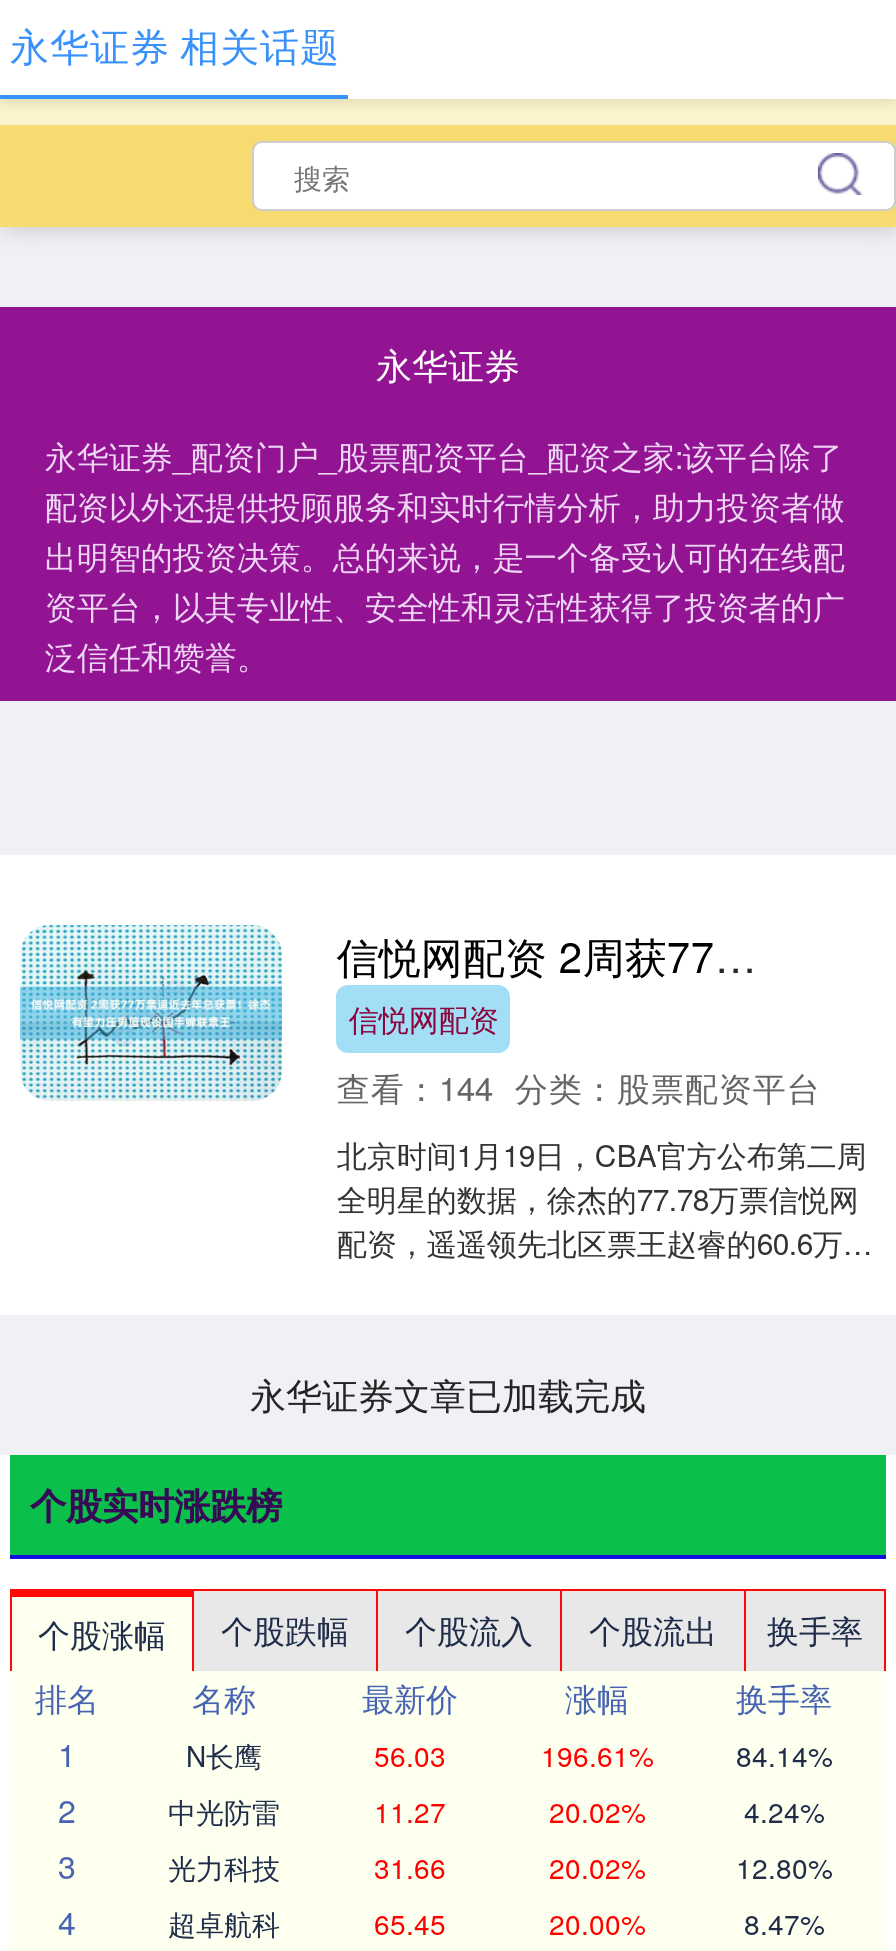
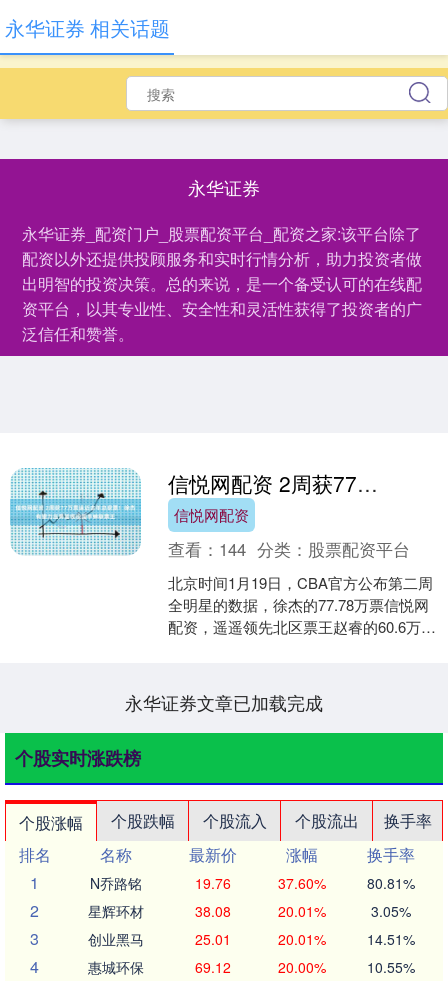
[186,1735,832,1775] N长鹰 | 56.03 | 196.61% | 84.14% -> [90,873,414,893] N乔路铭 | 19.76 | 37.60% | 80.81%
[168,1791,824,1831] 中光防雷 | 11.27 | 20.02% | 4.24% -> [88,901,410,921] 星辉环材 | 38.08 | 20.01% | 3.05%
[168,1847,832,1887] 光力科技 | 31.66 | 20.02% | 12.80% -> [88,929,414,949] 创业黑马 | 25.01 | 20.01% | 14.51%
[168,1903,446,1943] 超卓航科 | 65.45 -> [88,957,230,977] 惠城环保 | 69.12
[744,1903,824,1943] 8.47% -> [366,957,414,977] 10.55%

